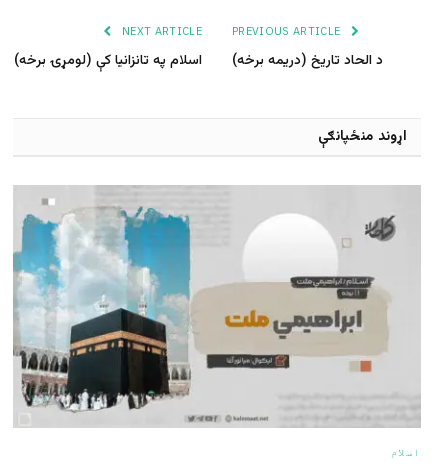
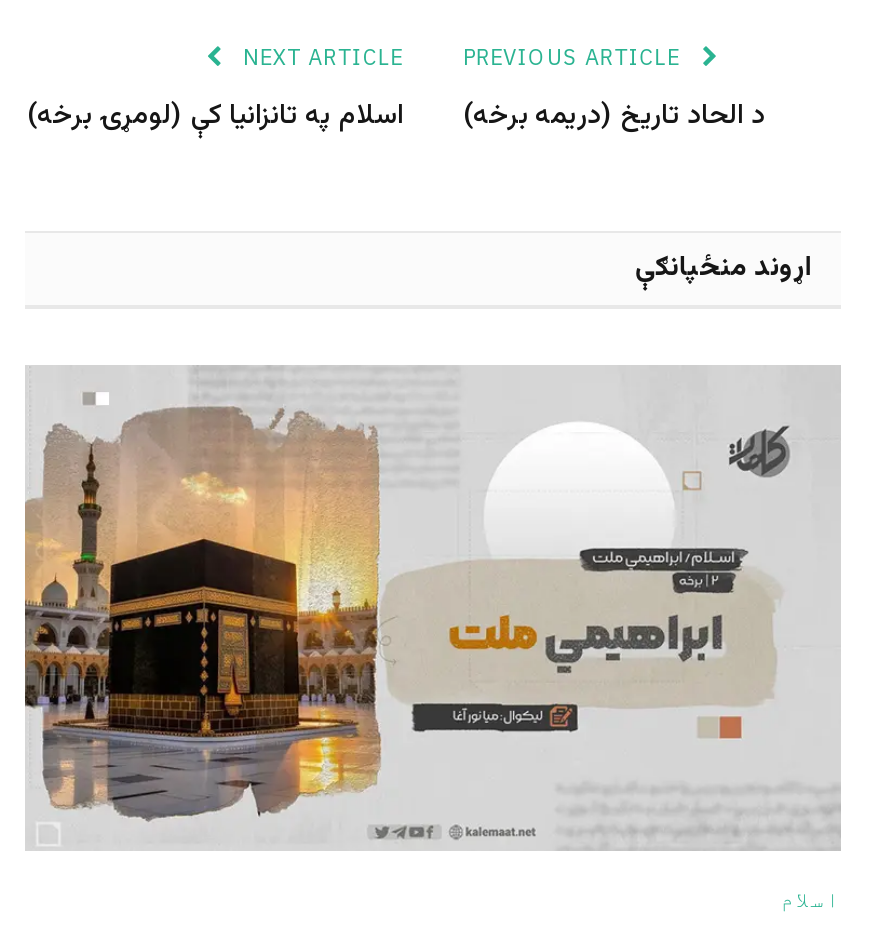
[13,207,191,411] [image] -> [25,407,381,819] [image]

